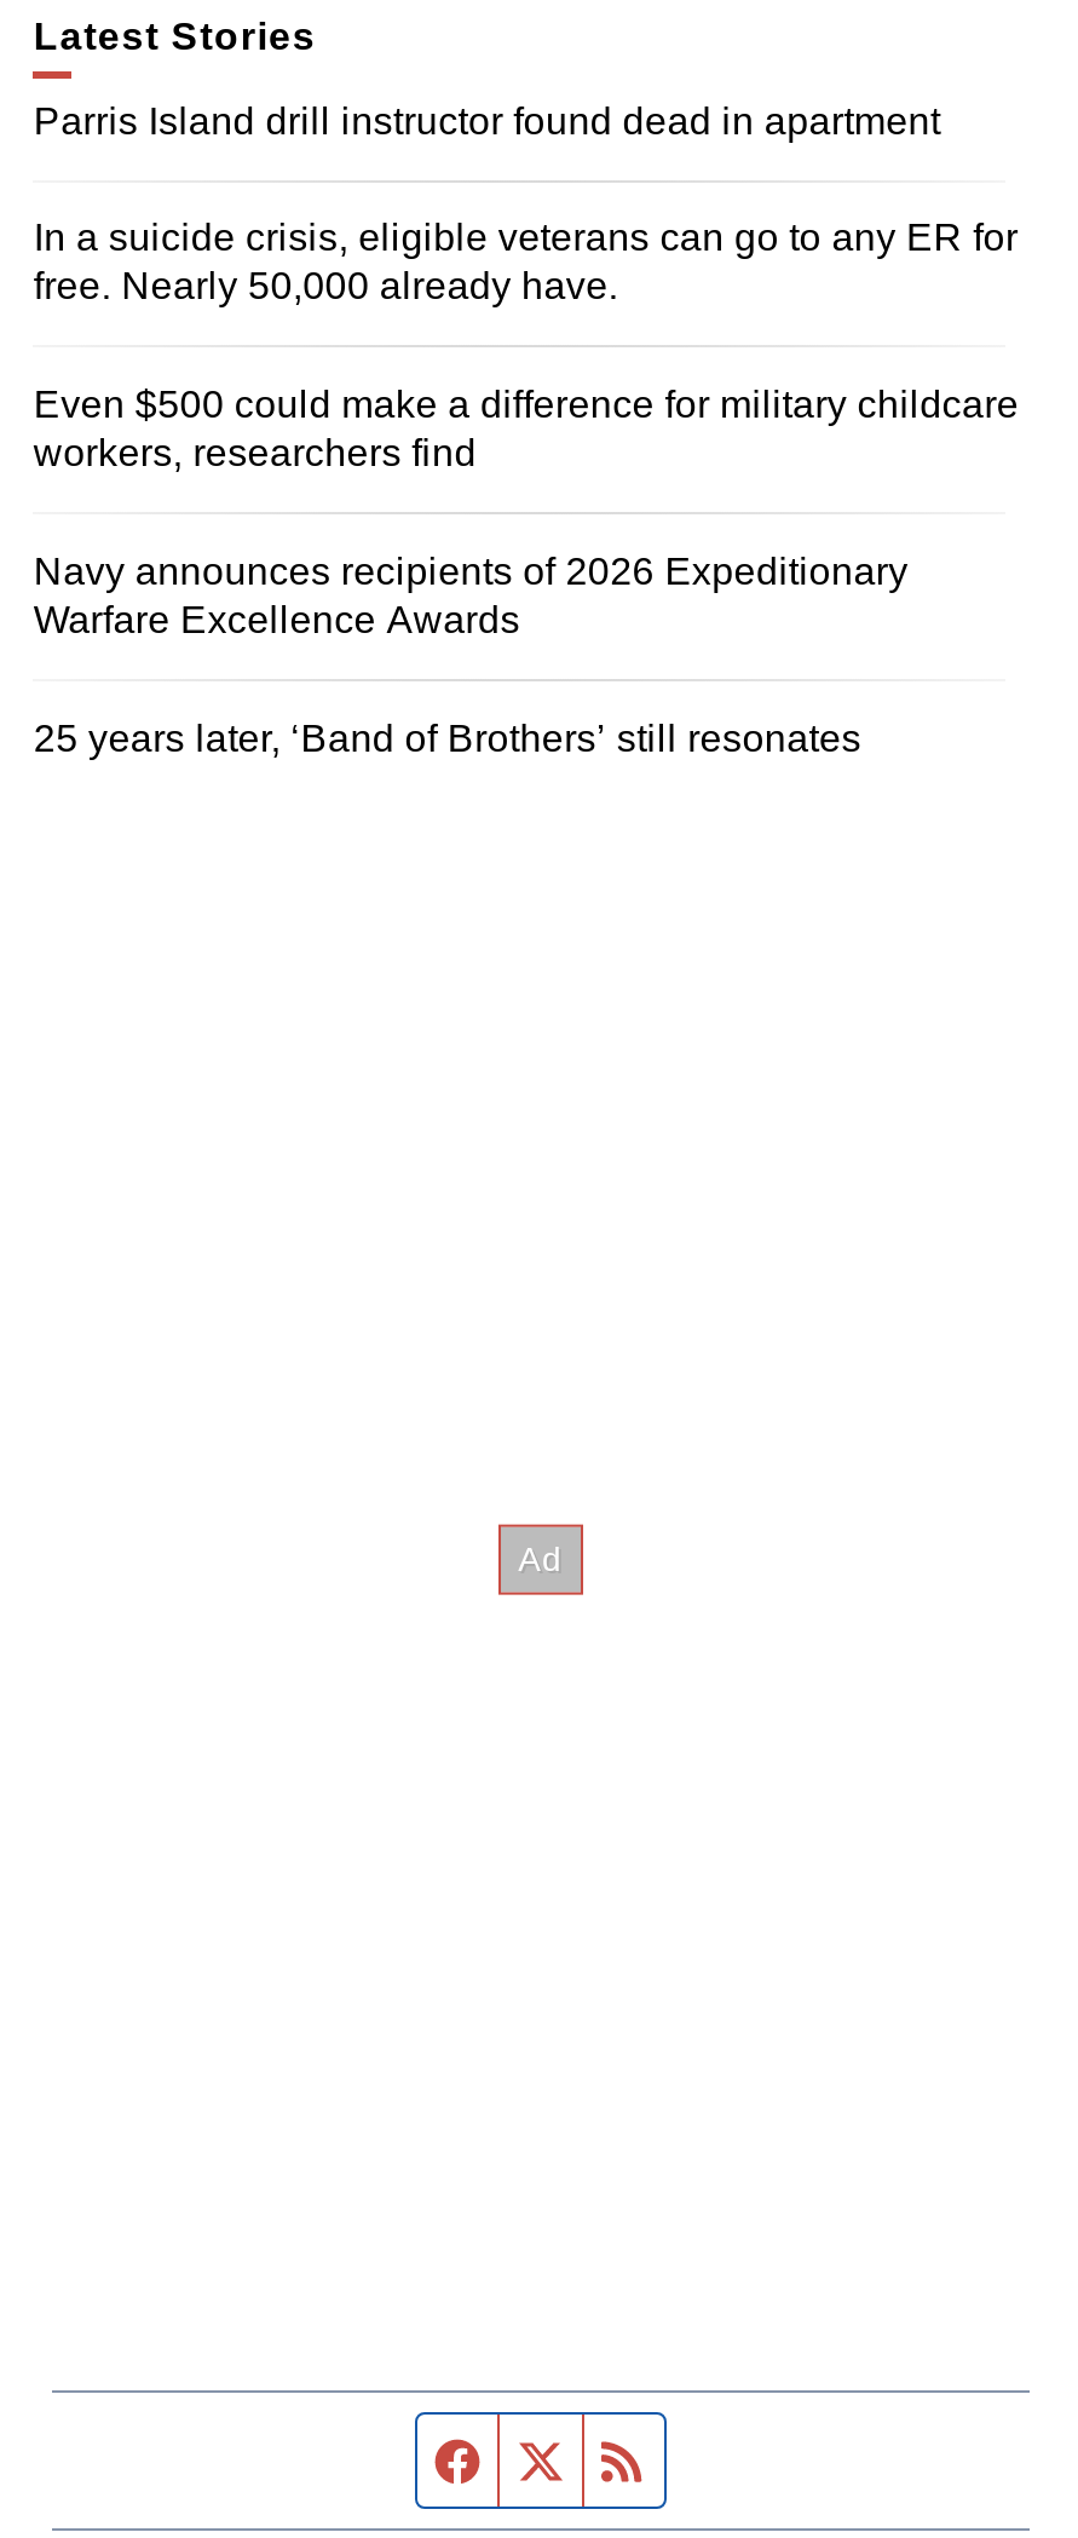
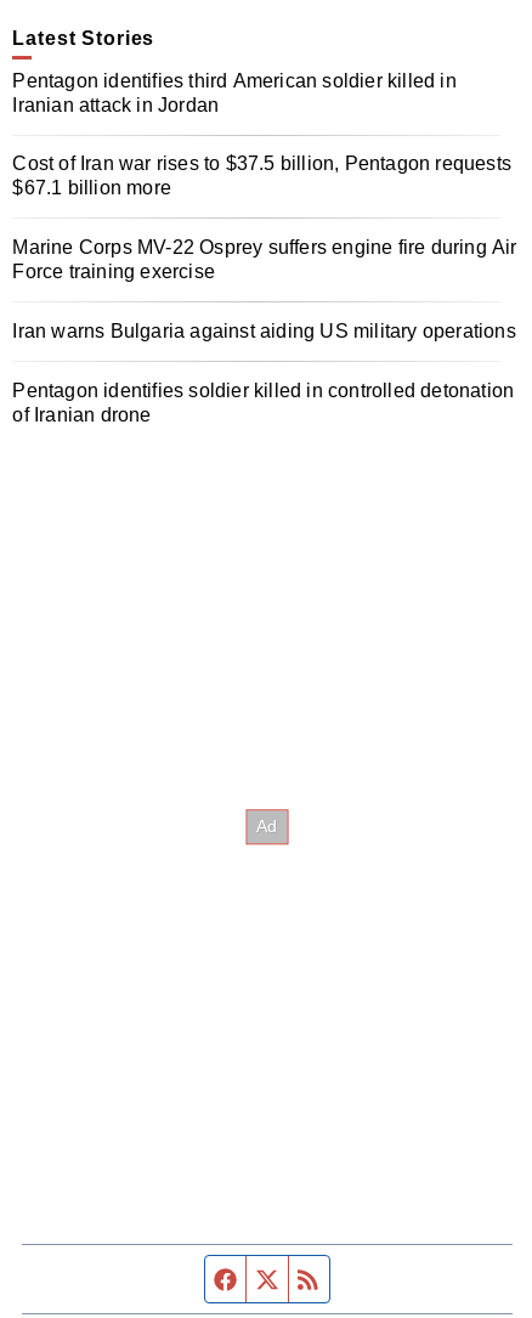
[34,99,941,141] Parris Island drill instructor found dead in apartment -> [13,70,456,115] Pentagon identifies third American soldier killed in | Iranian attack in Jordan
[34,218,1018,307] In a suicide crisis, eligible veterans can go to any ER for | free. Nearly 50,000 already have. -> [13,154,511,198] Cost of Iran war rises to $37.5 billion, Pentagon requests | $67.1 billion more
[34,384,1019,474] Even $500 could make a difference for military childcare | workers, researchers find -> [13,237,517,282] Marine Corps MV-22 Osprey suffers engine fire during Air | Force training exercise
[34,551,908,640] Navy announces recipients of 2026 Expeditionary | Warfare Excellence Awards -> [13,321,516,341] Iran warns Bulgaria against aiding US military operations
[34,717,861,758] 25 years later, ‘Band of Brothers’ still resonates -> [13,380,514,425] Pentagon identifies soldier killed in controlled detonation | of Iranian drone

